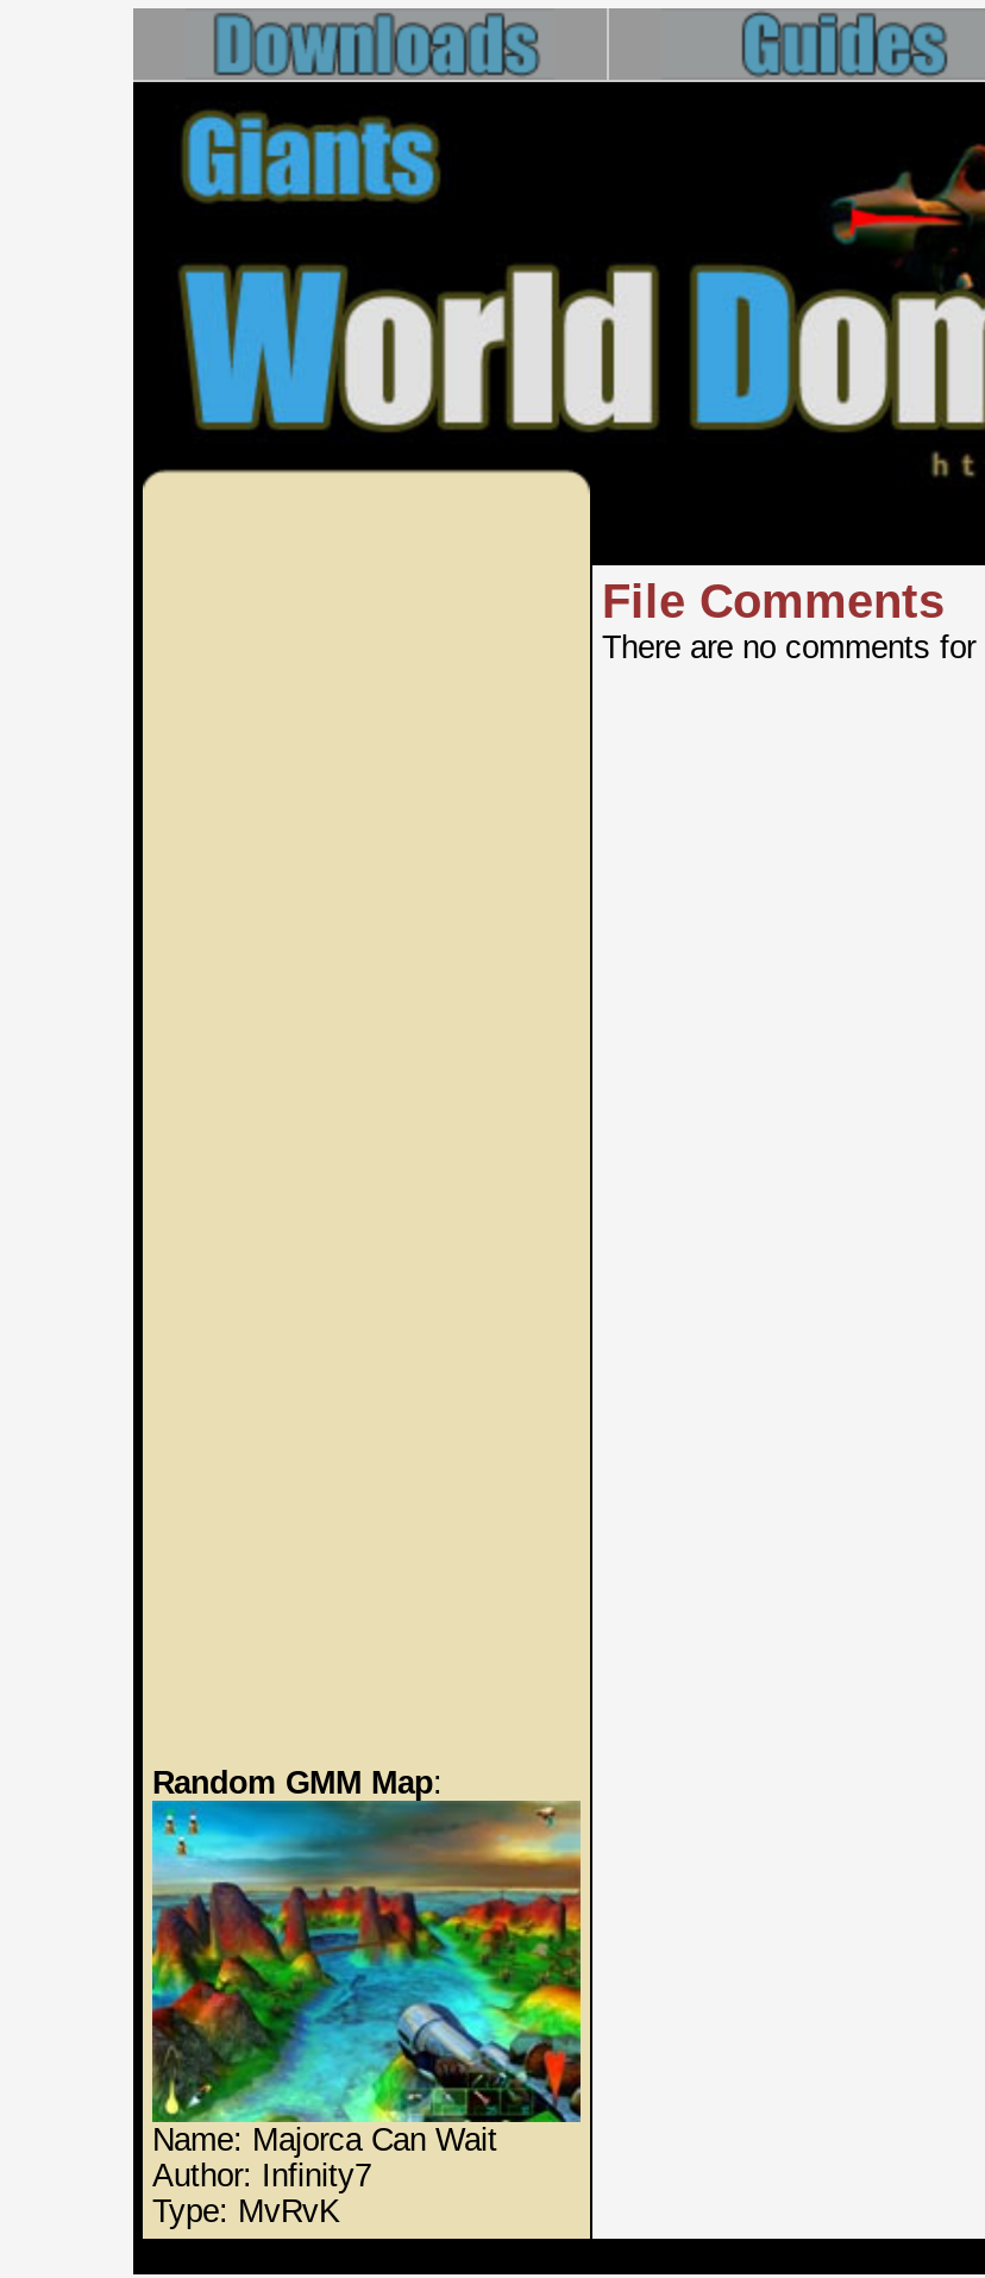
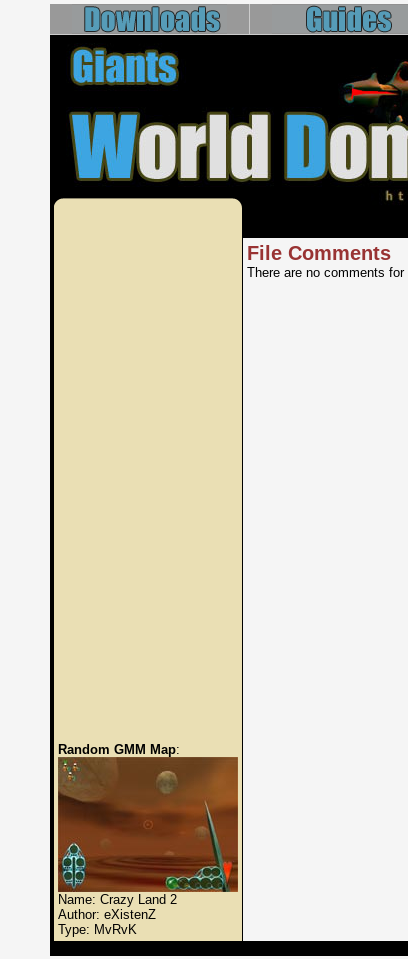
[150,1801,583,2158] [image] | Name: Majorca Can Wait -> [57,757,239,907] [image] | Name: Crazy Land 2
[152,2158,371,2193] Author: Infinity7 -> [58,907,156,922] Author: eXistenZ

